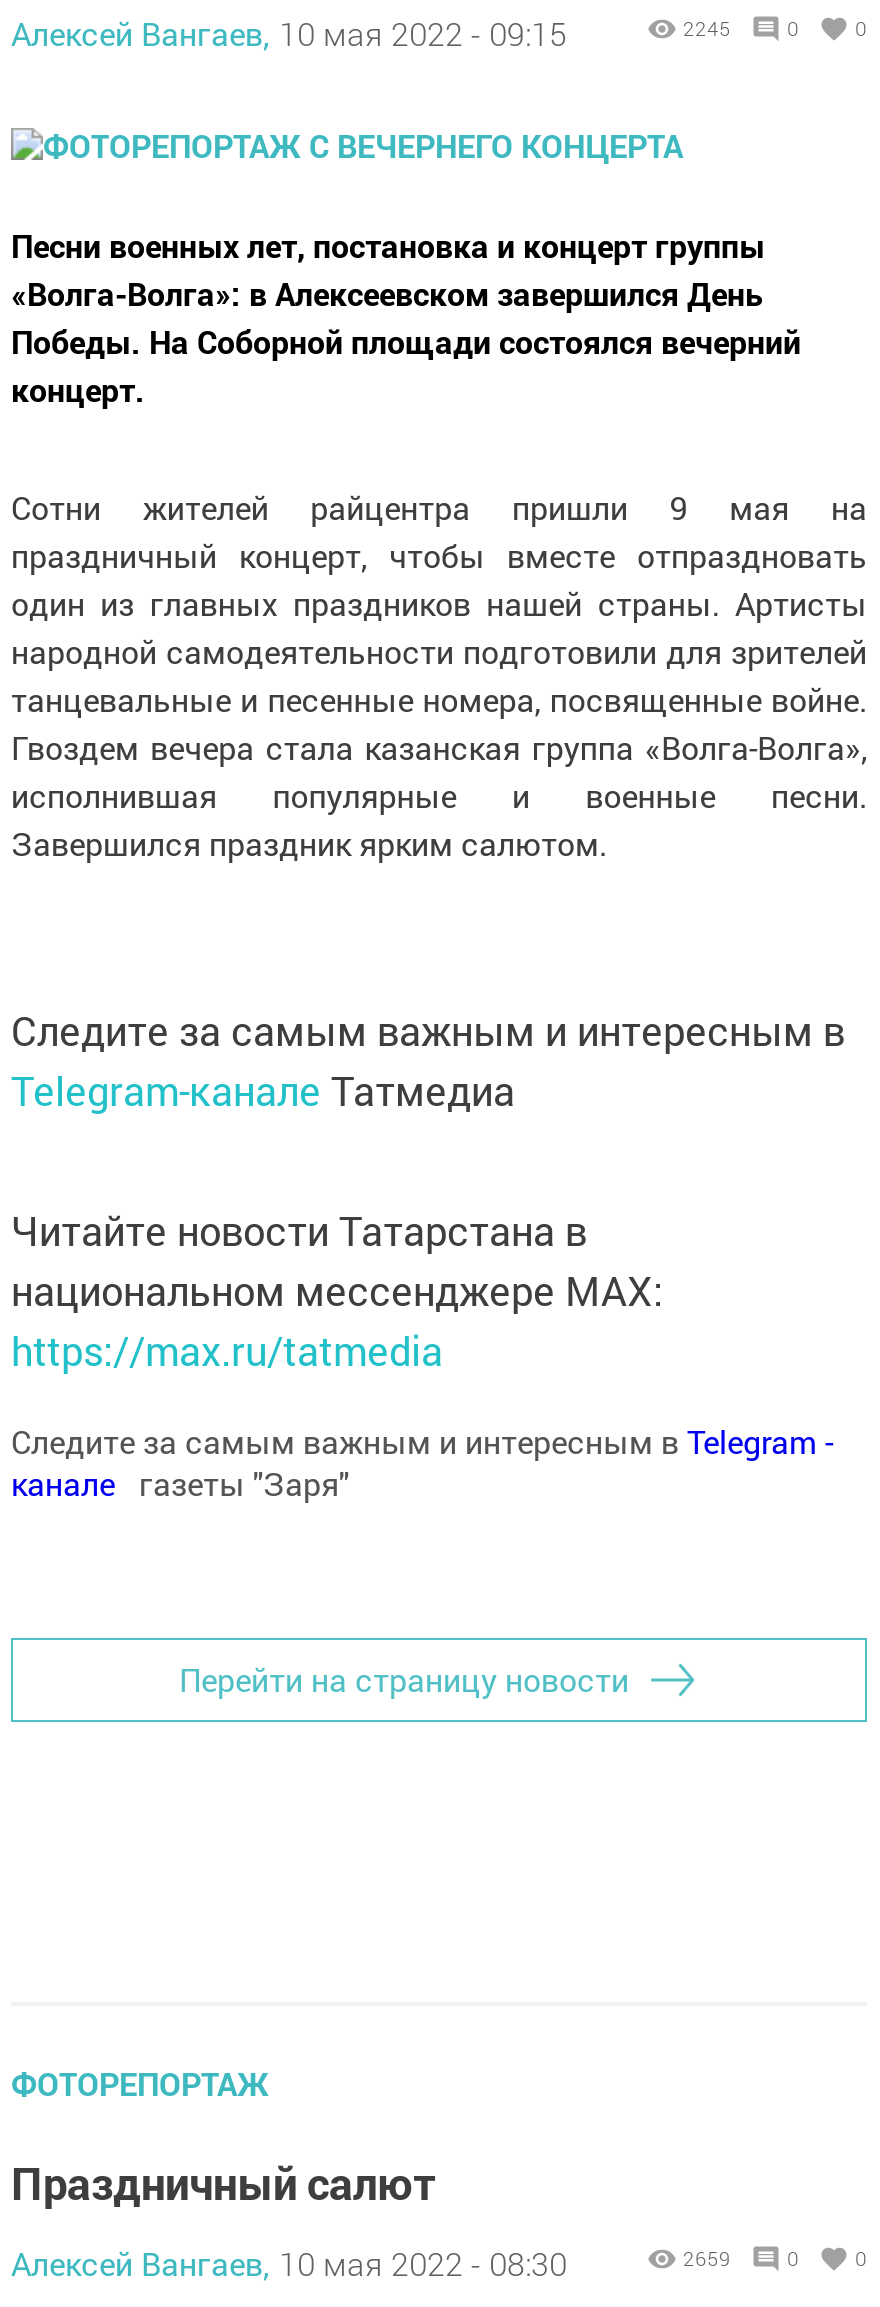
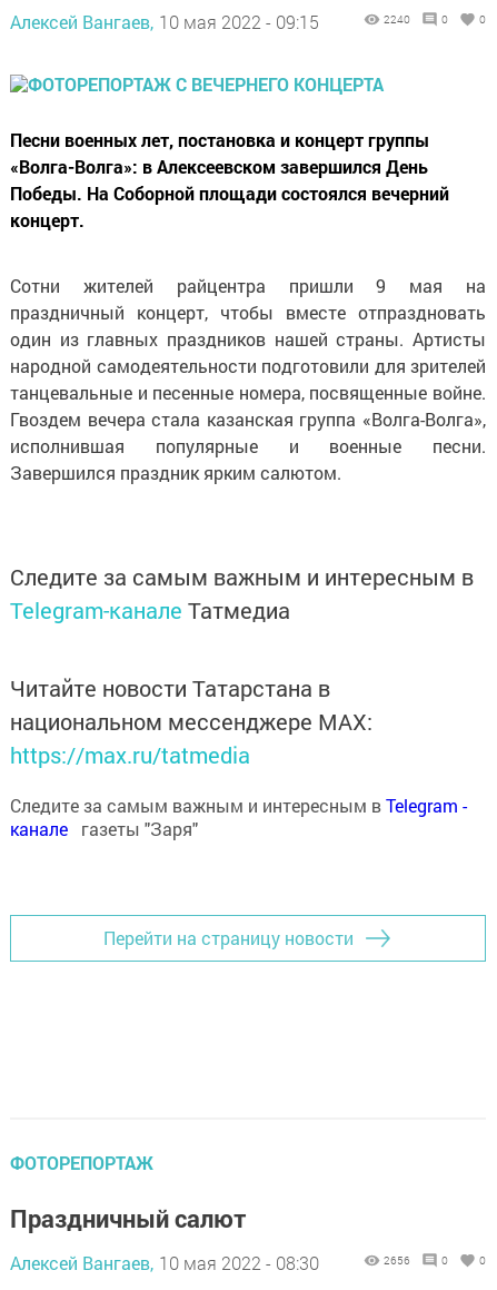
[683,15,731,41] 2245 -> [384,12,410,26] 2240
[683,2245,731,2271] 2659 -> [384,1253,410,1267] 2656

